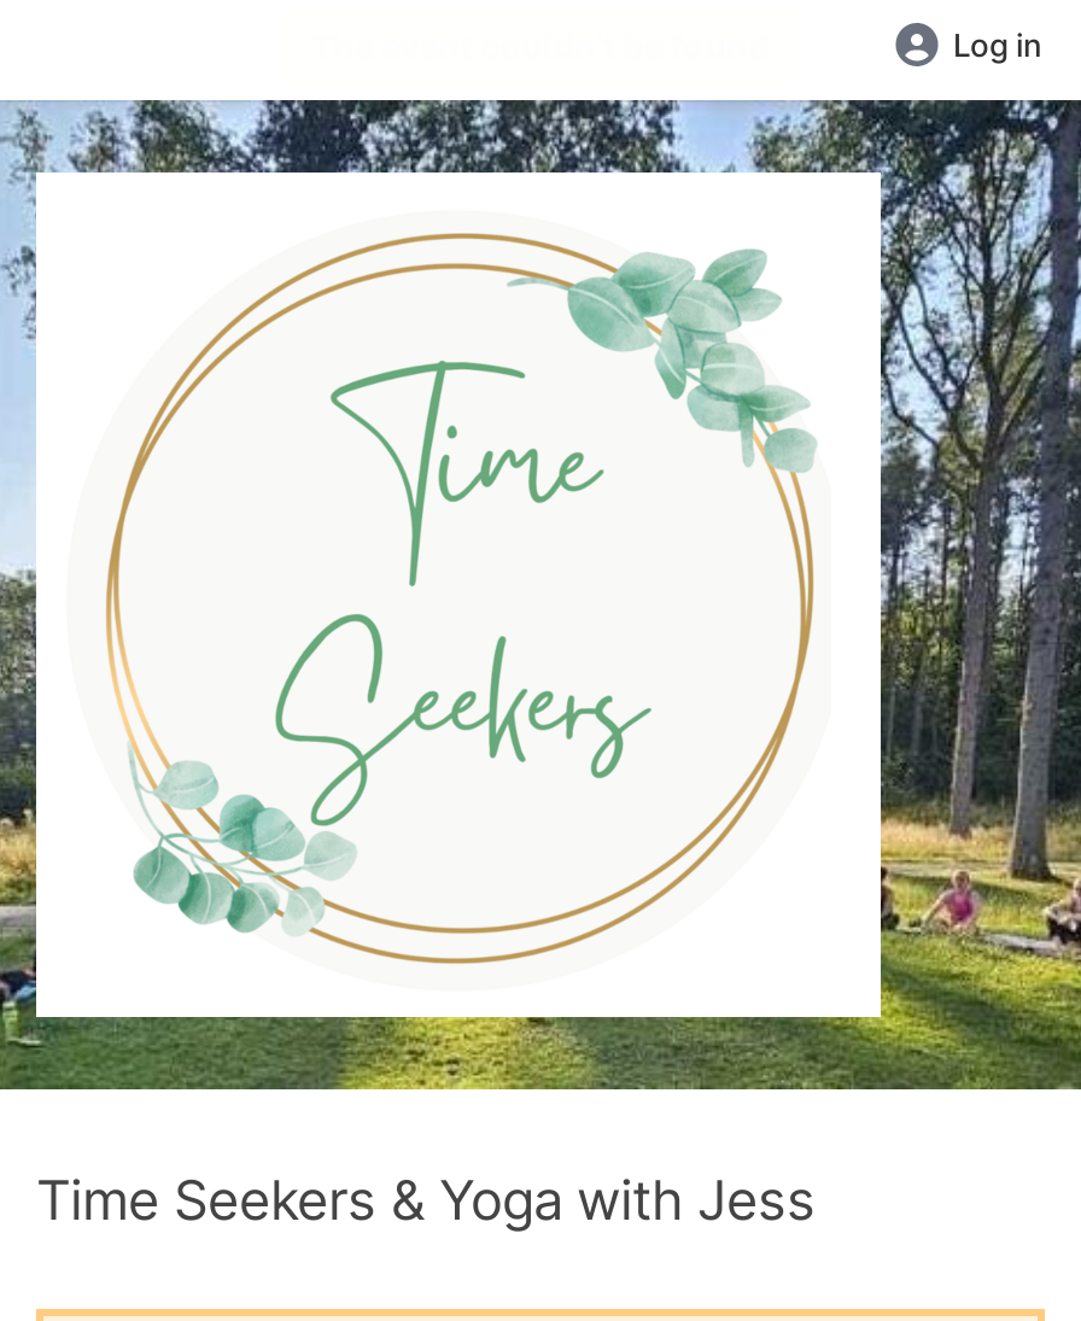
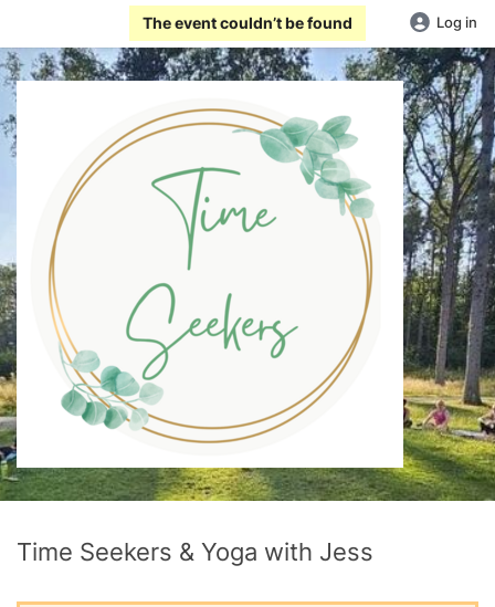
none -> [143,13,352,32] The event couldn’t be found

